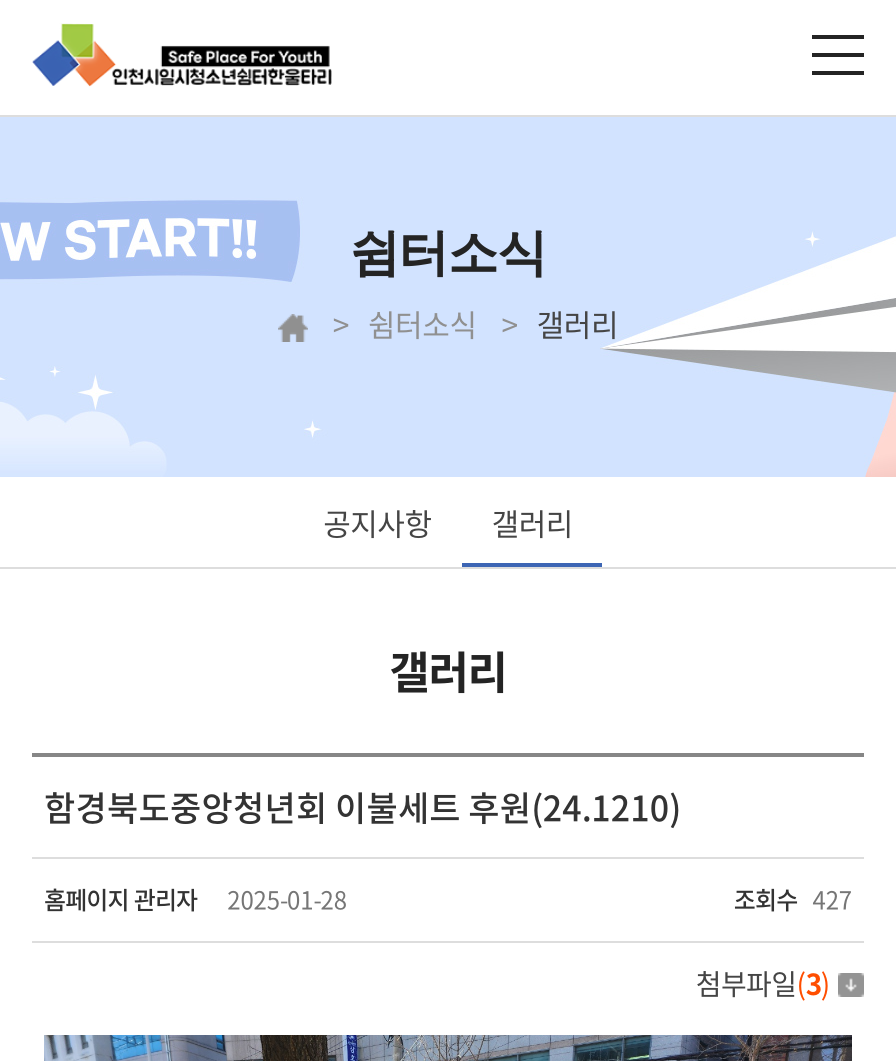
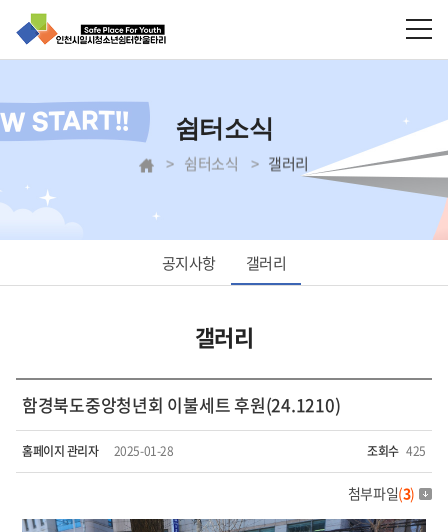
[734,881,852,917] 조회수 427 -> [367,442,426,460] 조회수 425

